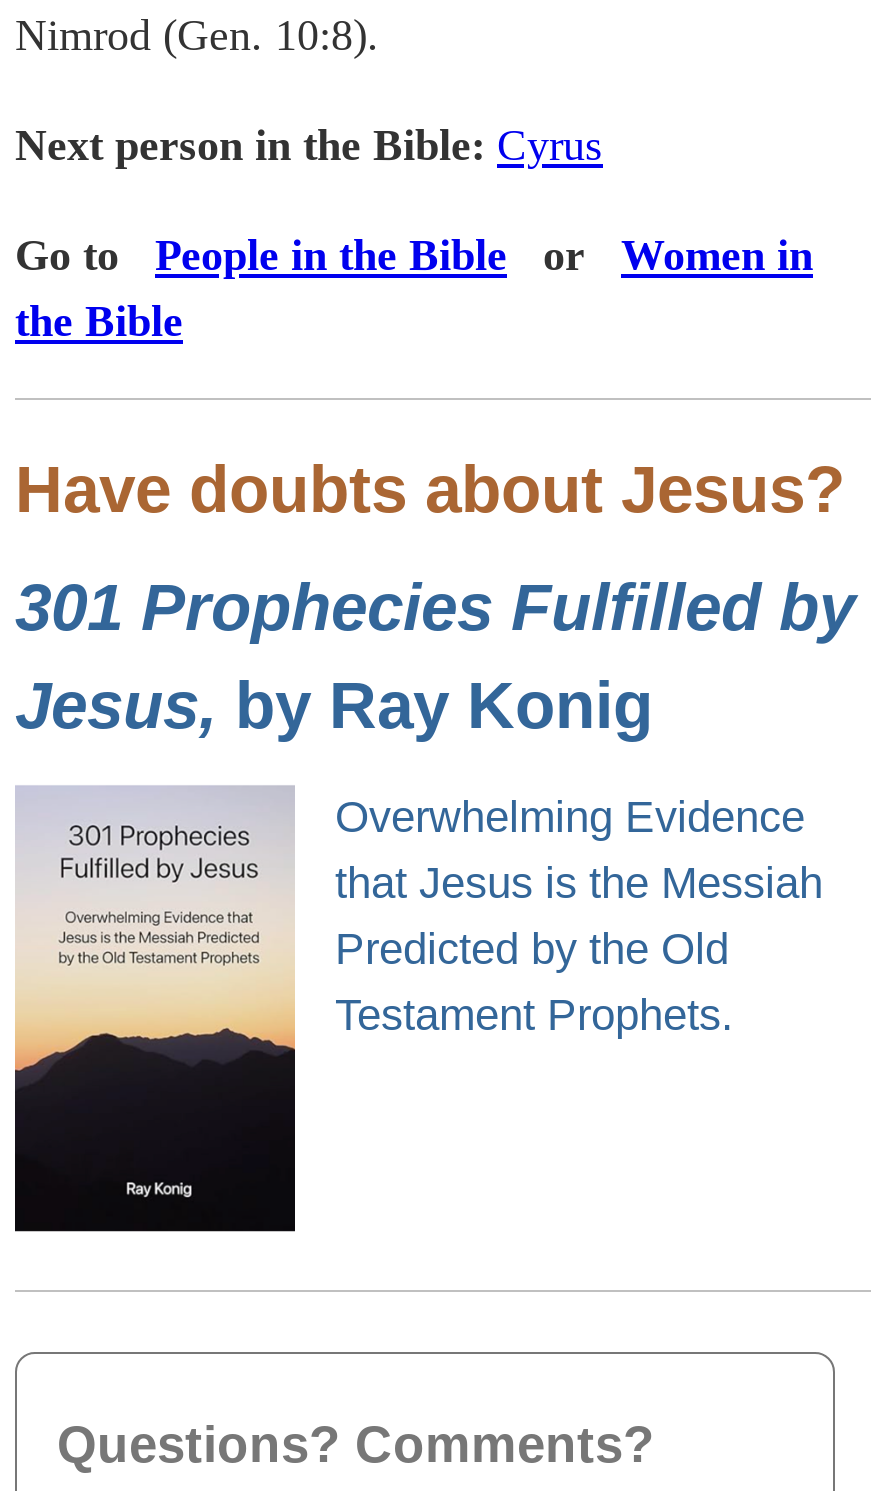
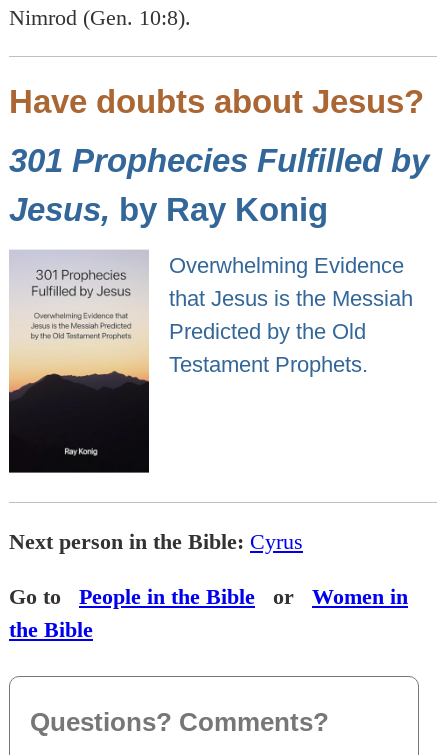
moved [15,120,813,346] -> [9,529,408,642]: Next person in the Bible: Cyrus | Go to People in the Bible or Women in | the Bible
moved [15,452,855,1040] -> [9,83,429,377]: [image] | Have doubts about Jesus? | 301 Prophecies Fulfilled by | Jesus, by Ray Konig | Overwhelming Evidence | that Jesus is the Messiah | Predicted by the Old | Testament Prophets.

